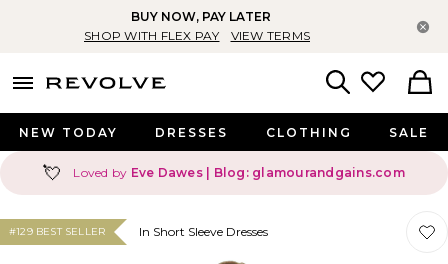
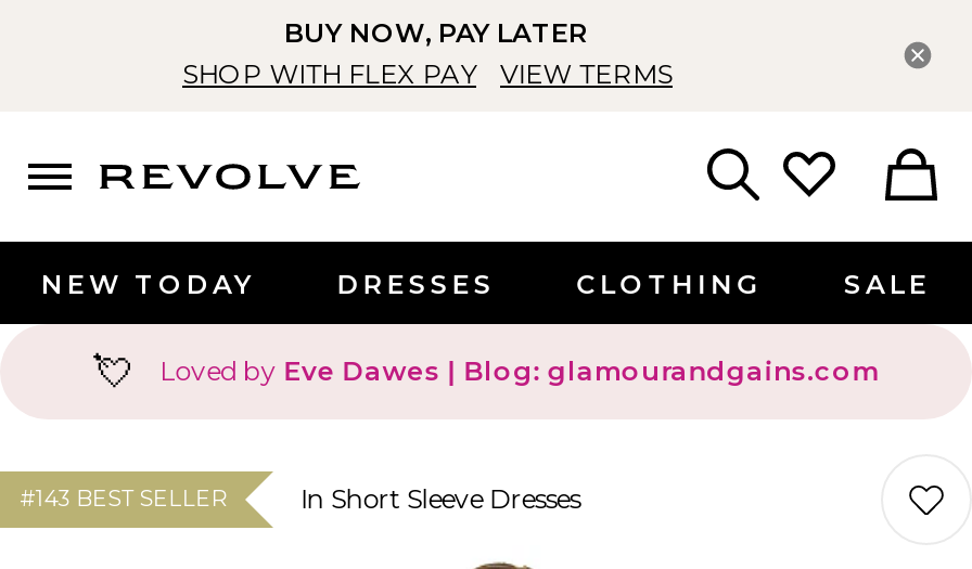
[9,225,105,238] #129 BEST SELLER -> [20,484,226,513] #143 BEST SELLER

